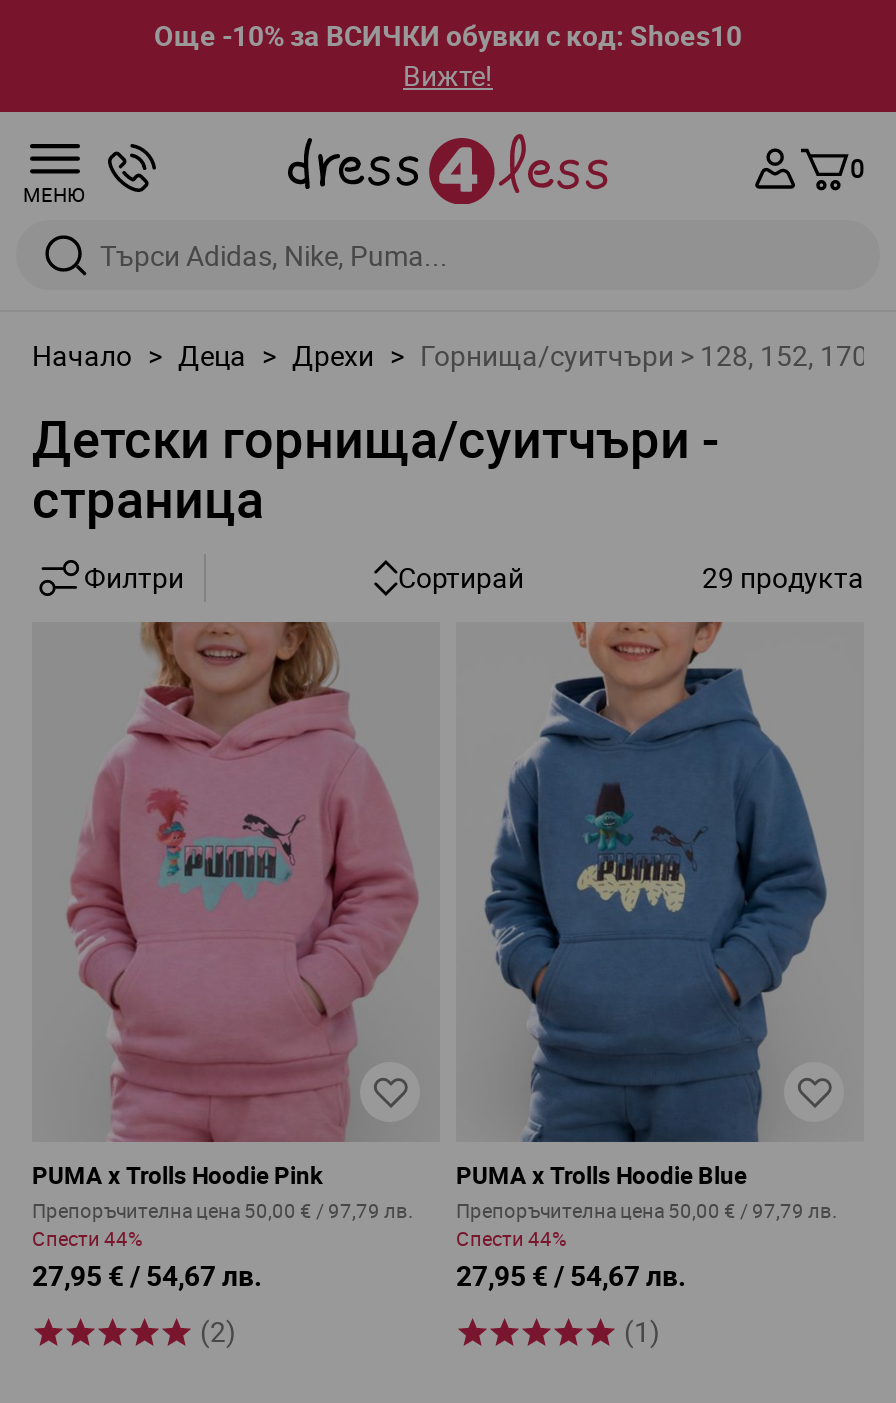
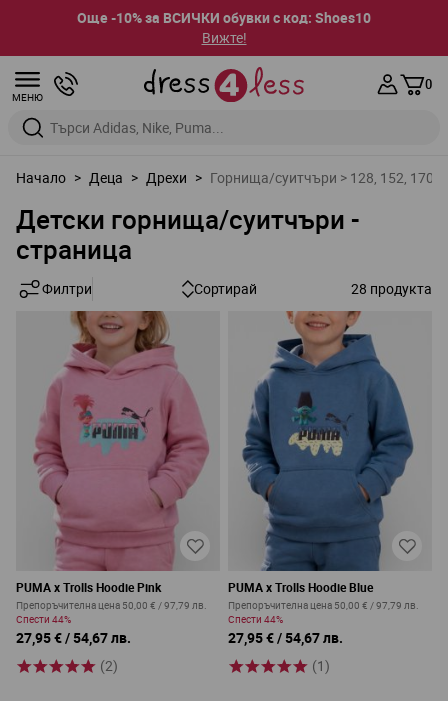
[702,558,864,596] 29 продукта -> [351,279,432,298] 28 продукта

